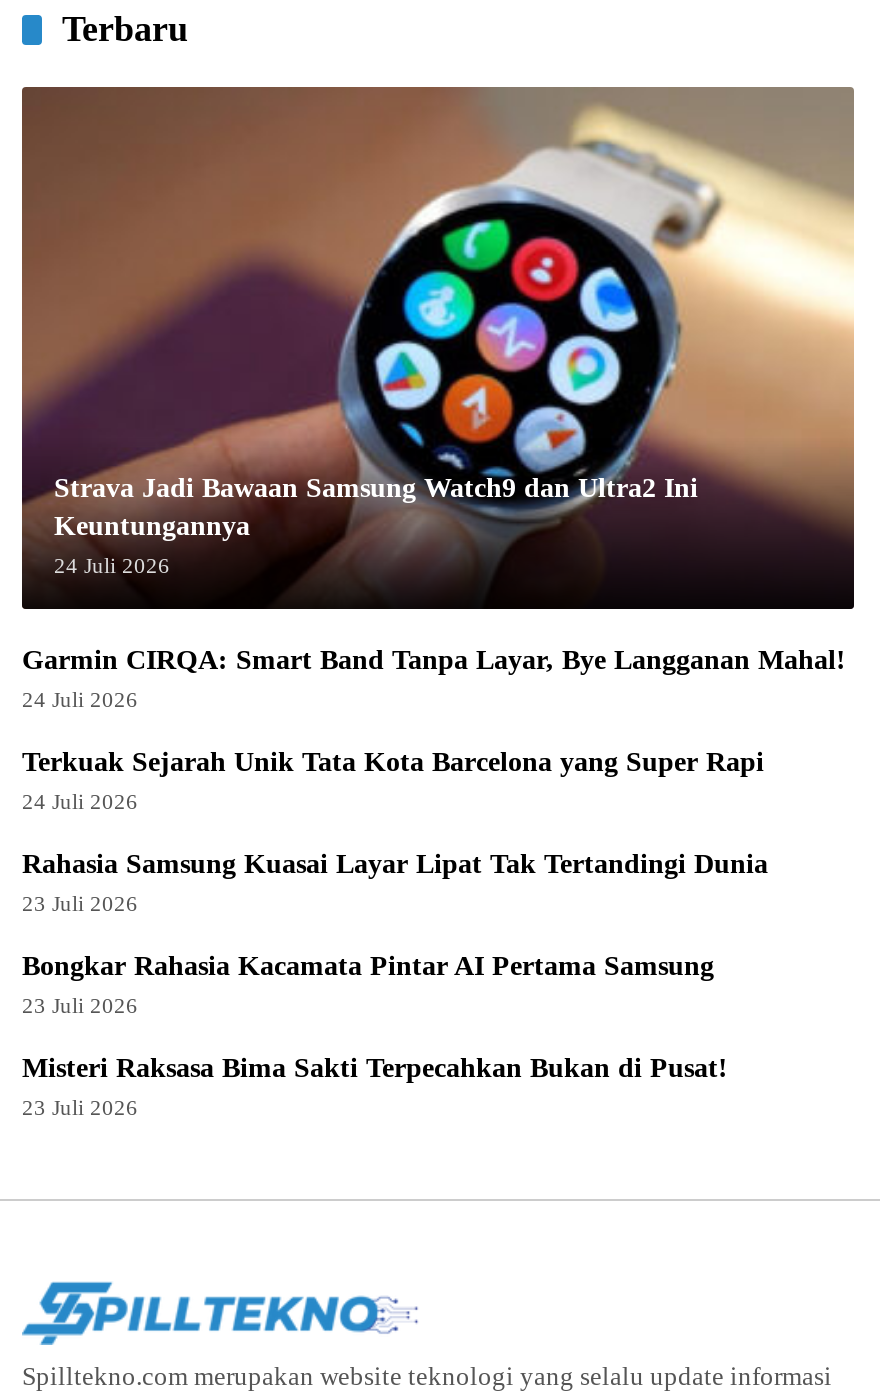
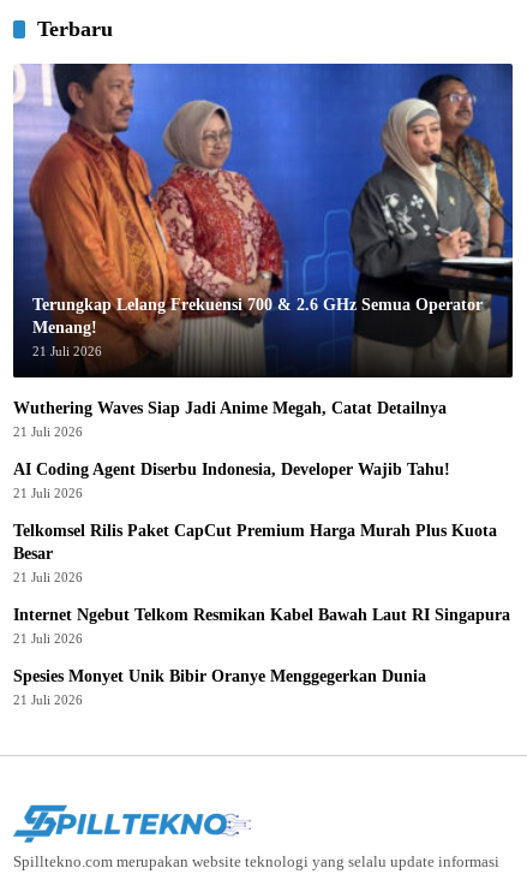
[20,85,856,593] [image] | Strava Jadi Bawaan Samsung Watch9 dan Ultra2 Ini | Keuntungannya | 24 Juli 2026 -> [12,63,514,367] [image] | Terungkap Lelang Frekuensi 700 & 2.6 GHz Semua Operator | Menang! | 21 Juli 2026
[22,645,846,711] Garmin CIRQA: Smart Band Tanpa Layar, Bye Langganan Mahal! | 24 Juli 2026 -> [13,399,448,439] Wuthering Waves Siap Jadi Anime Megah, Catat Detailnya | 21 Juli 2026
[22,747,764,813] Terkuak Sejarah Unik Tata Kota Barcelona yang Super Rapi | 24 Juli 2026 -> [13,461,451,500] AI Coding Agent Diserbu Indonesia, Developer Wajib Tahu! | 21 Juli 2026
[22,849,768,915] Rahasia Samsung Kuasai Layar Lipat Tak Tertandingi Dunia | 23 Juli 2026 -> [13,522,497,585] Telkomsel Rilis Paket CapCut Premium Harga Murah Plus Kuota | Besar | 21 Juli 2026
[22,951,716,1017] Bongkar Rahasia Kacamata Pintar AI Pertama Samsung | 23 Juli 2026 -> [13,606,510,646] Internet Ngebut Telkom Resmikan Kabel Bawah Laut RI Singapura | 21 Juli 2026
[22,1053,728,1119] Misteri Raksasa Bima Sakti Terpecahkan Bukan di Pusat! | 23 Juli 2026 -> [13,667,426,707] Spesies Monyet Unik Bibir Oranye Menggegerkan Dunia | 21 Juli 2026

